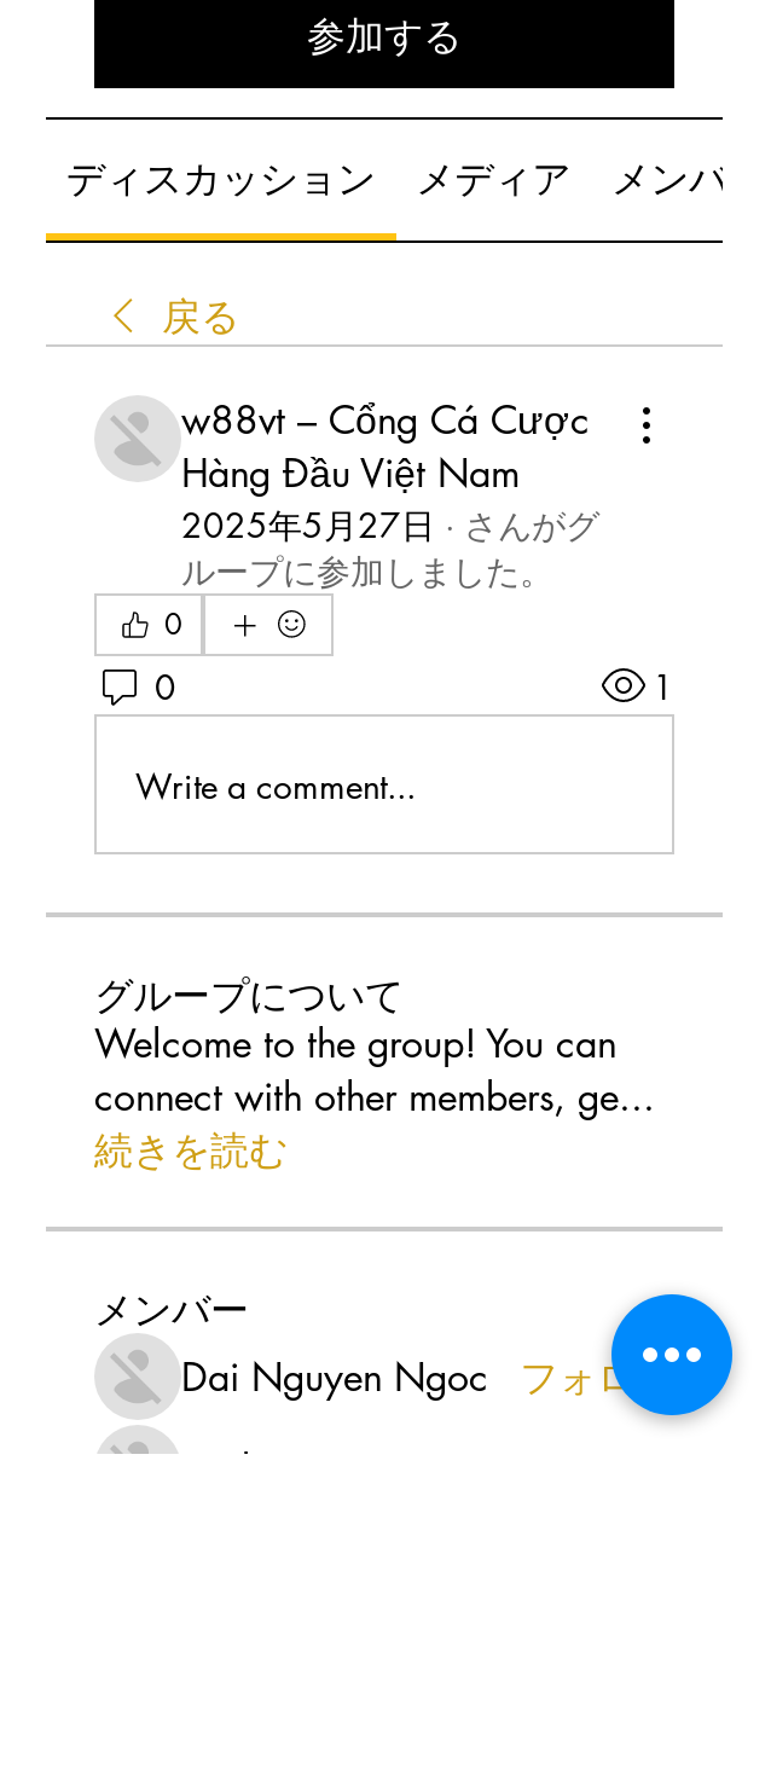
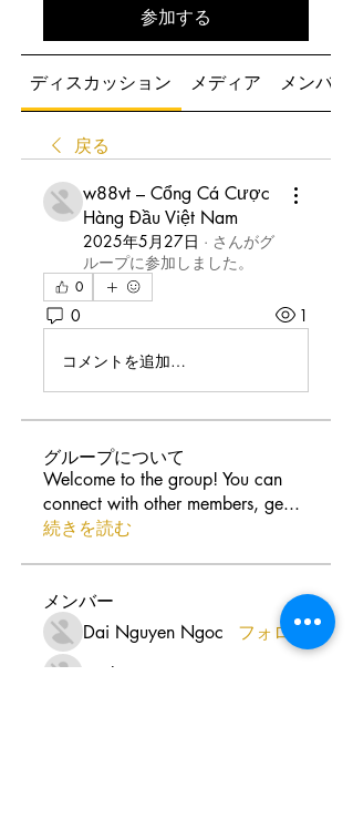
[135,761,416,807] Write a comment... -> [62,350,186,371] コメントを追加…

